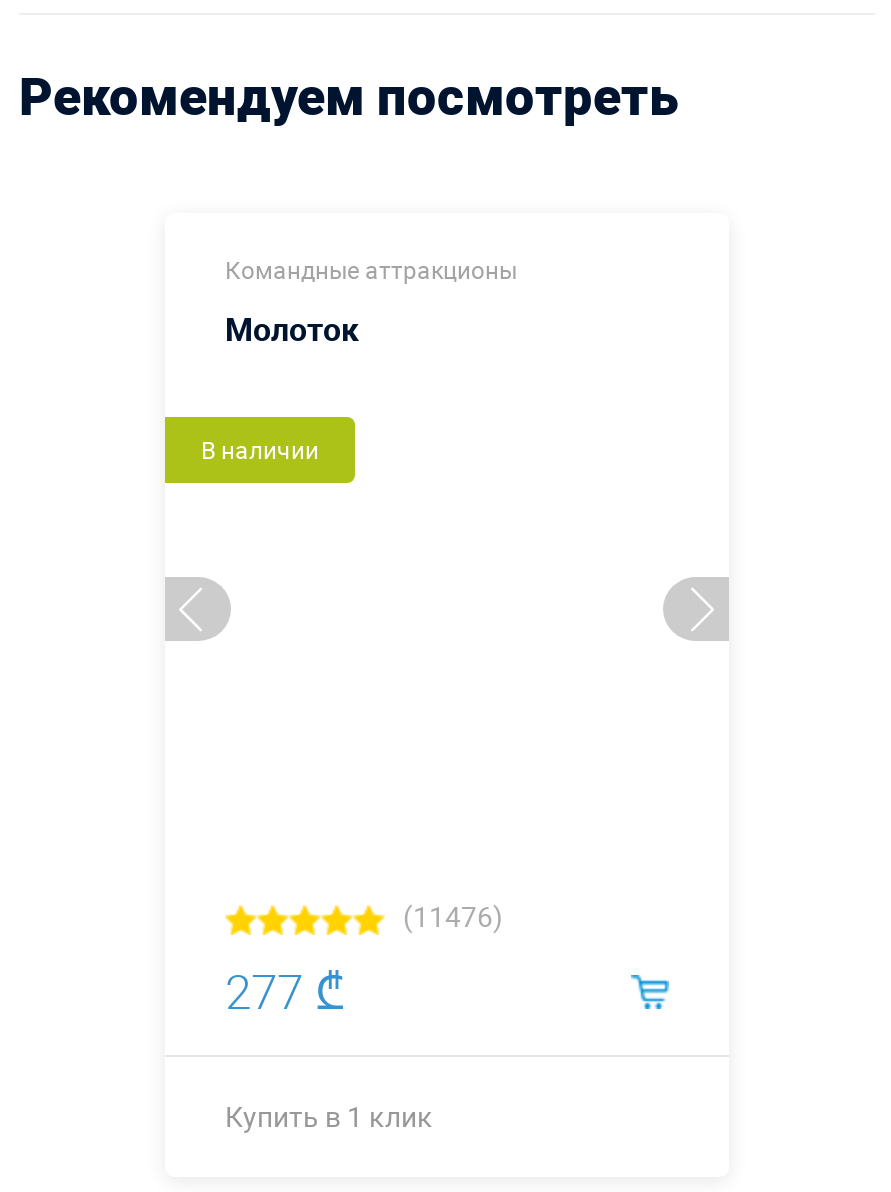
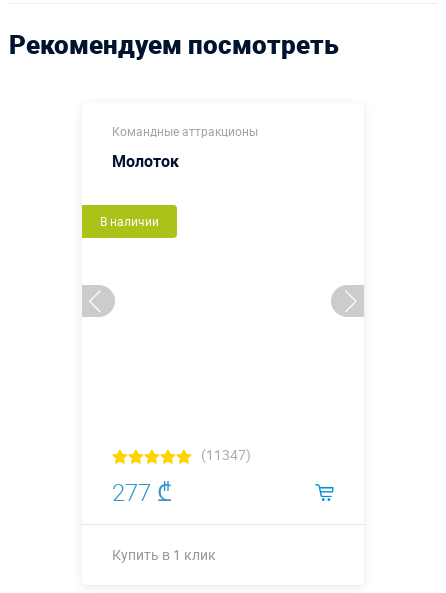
[403,897,503,935] (11476) -> [201,445,251,464] (11347)

